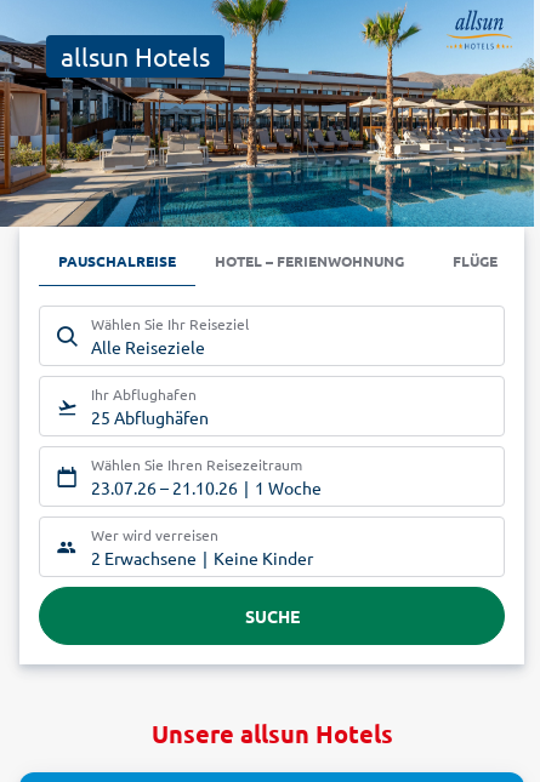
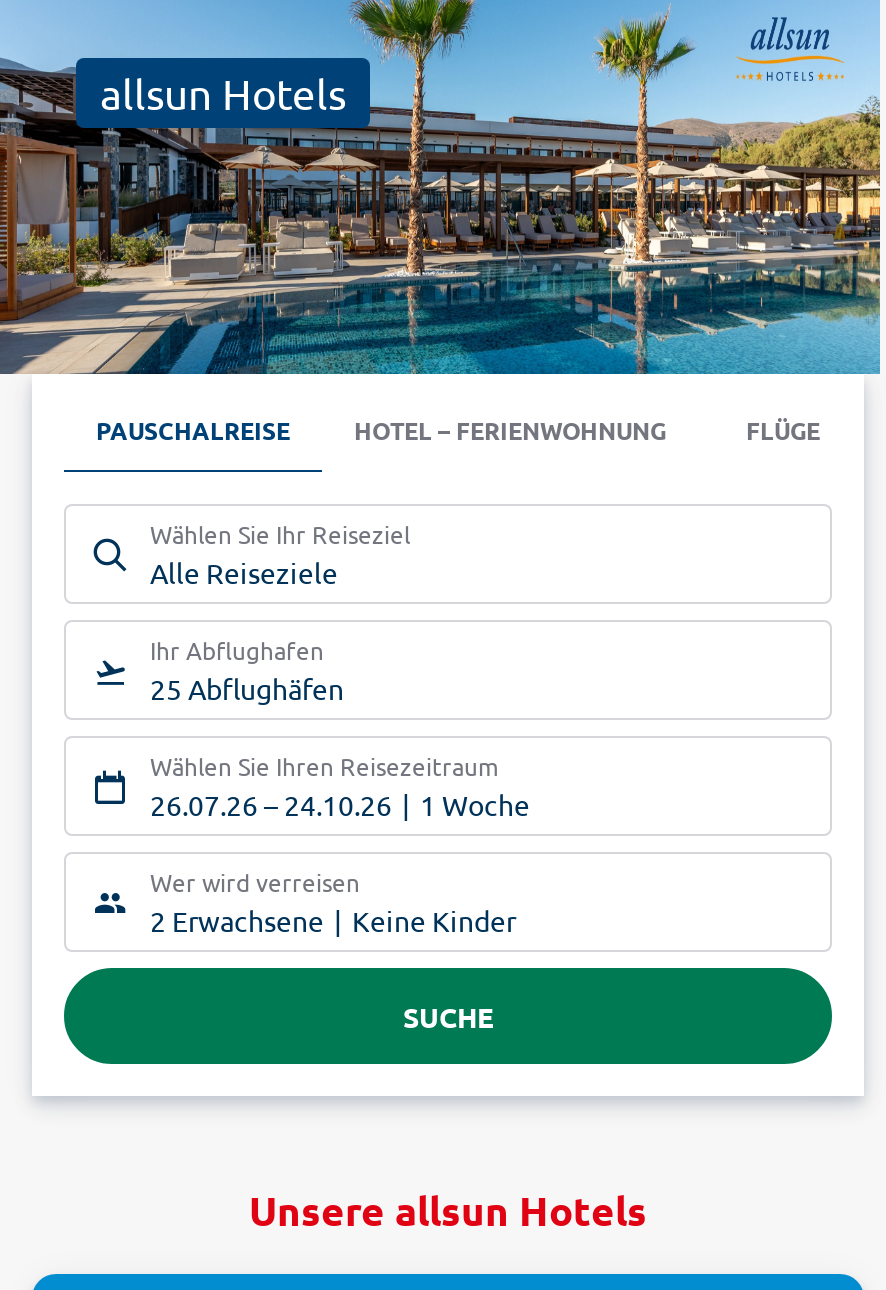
[91,476,322,498] 23.07.26 – 21.10.26 1 Woche -> [150,785,530,821] 26.07.26 – 24.10.26 1 Woche

